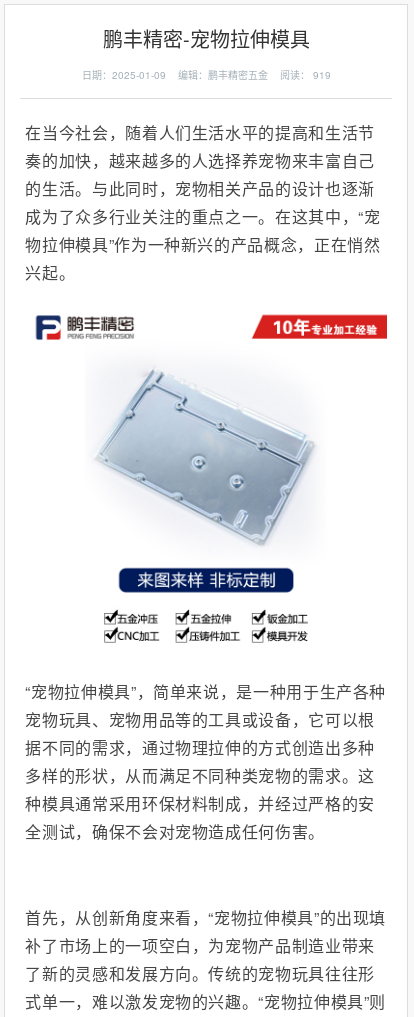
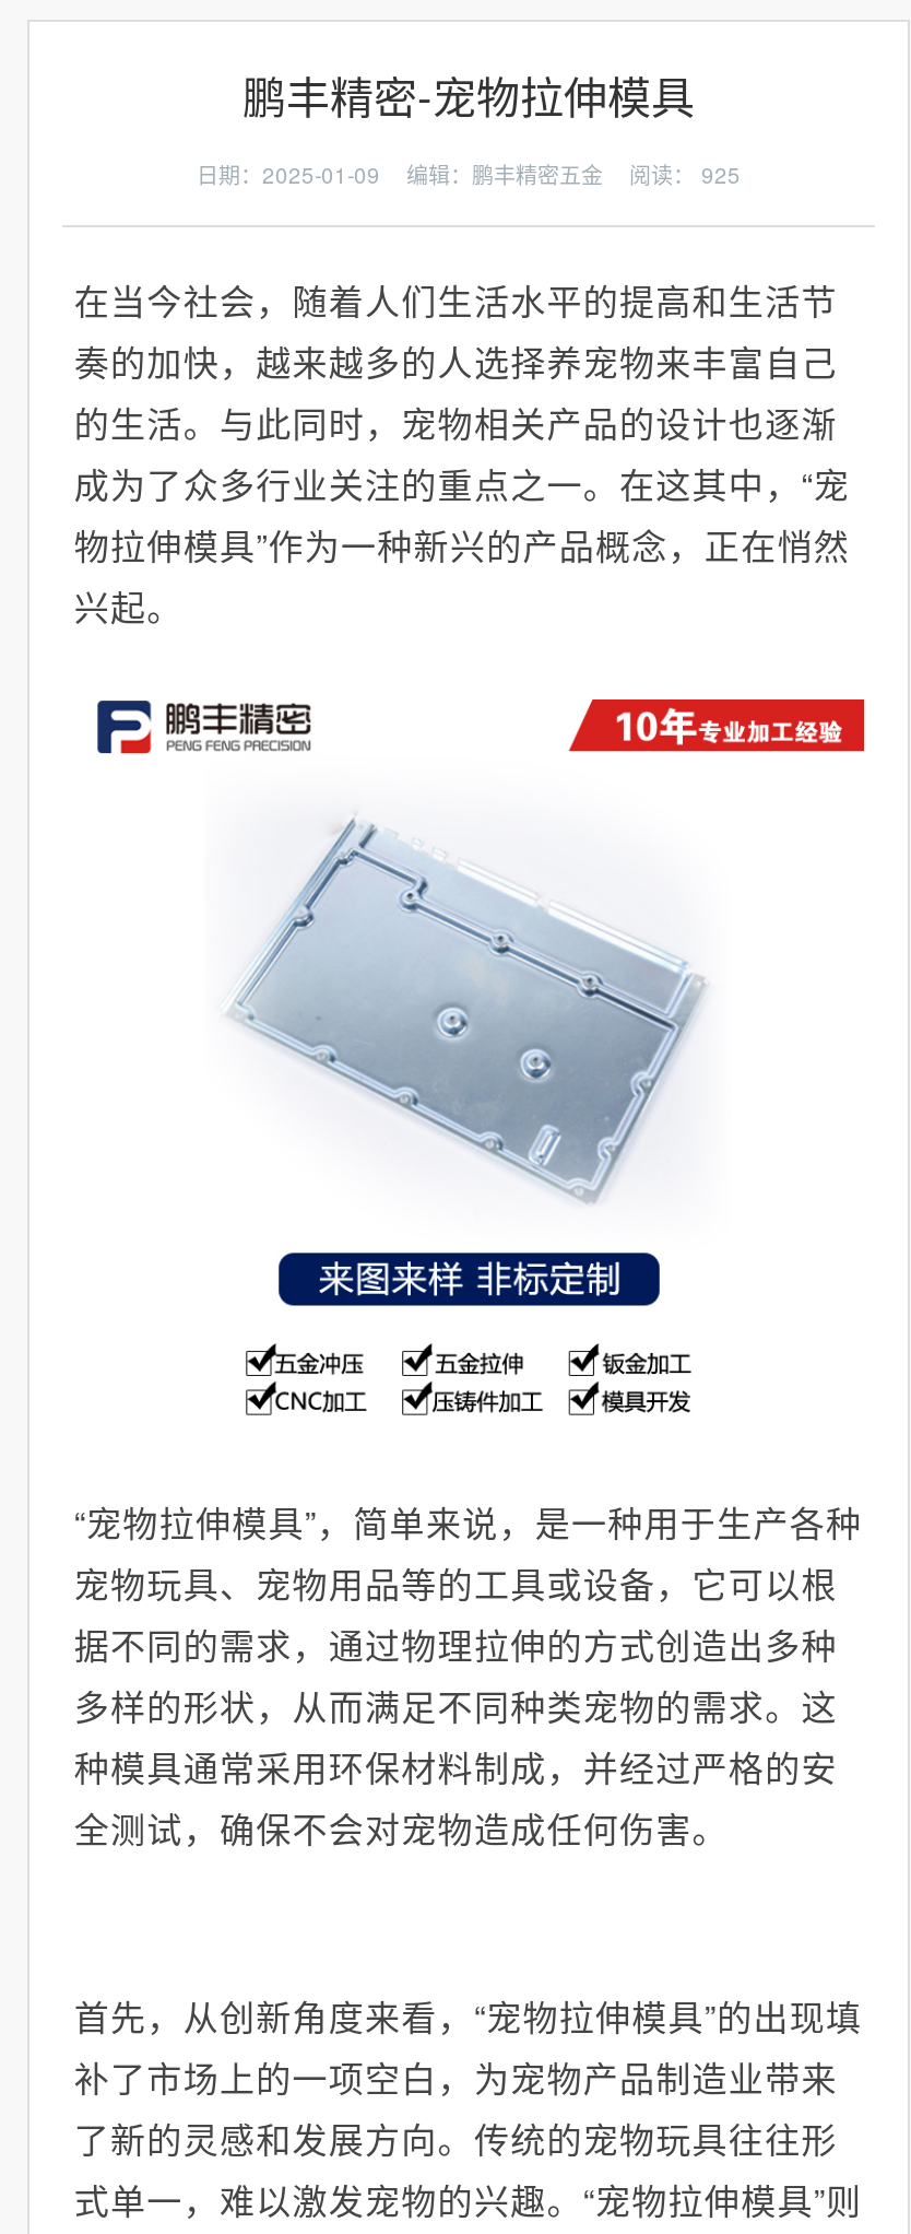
[81,68,330,82] 日期：2025-01-09 编辑：鹏丰精密五金 阅读：919 -> [197,160,741,190] 日期：2025-01-09 编辑：鹏丰精密五金 阅读：925

